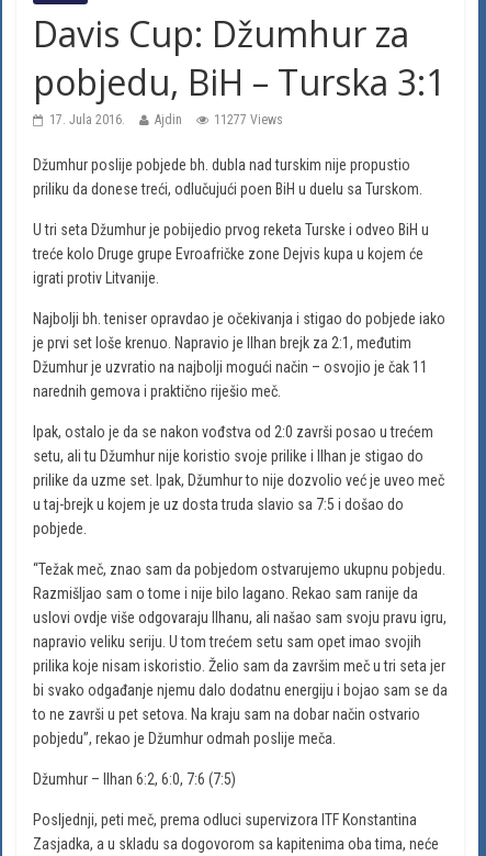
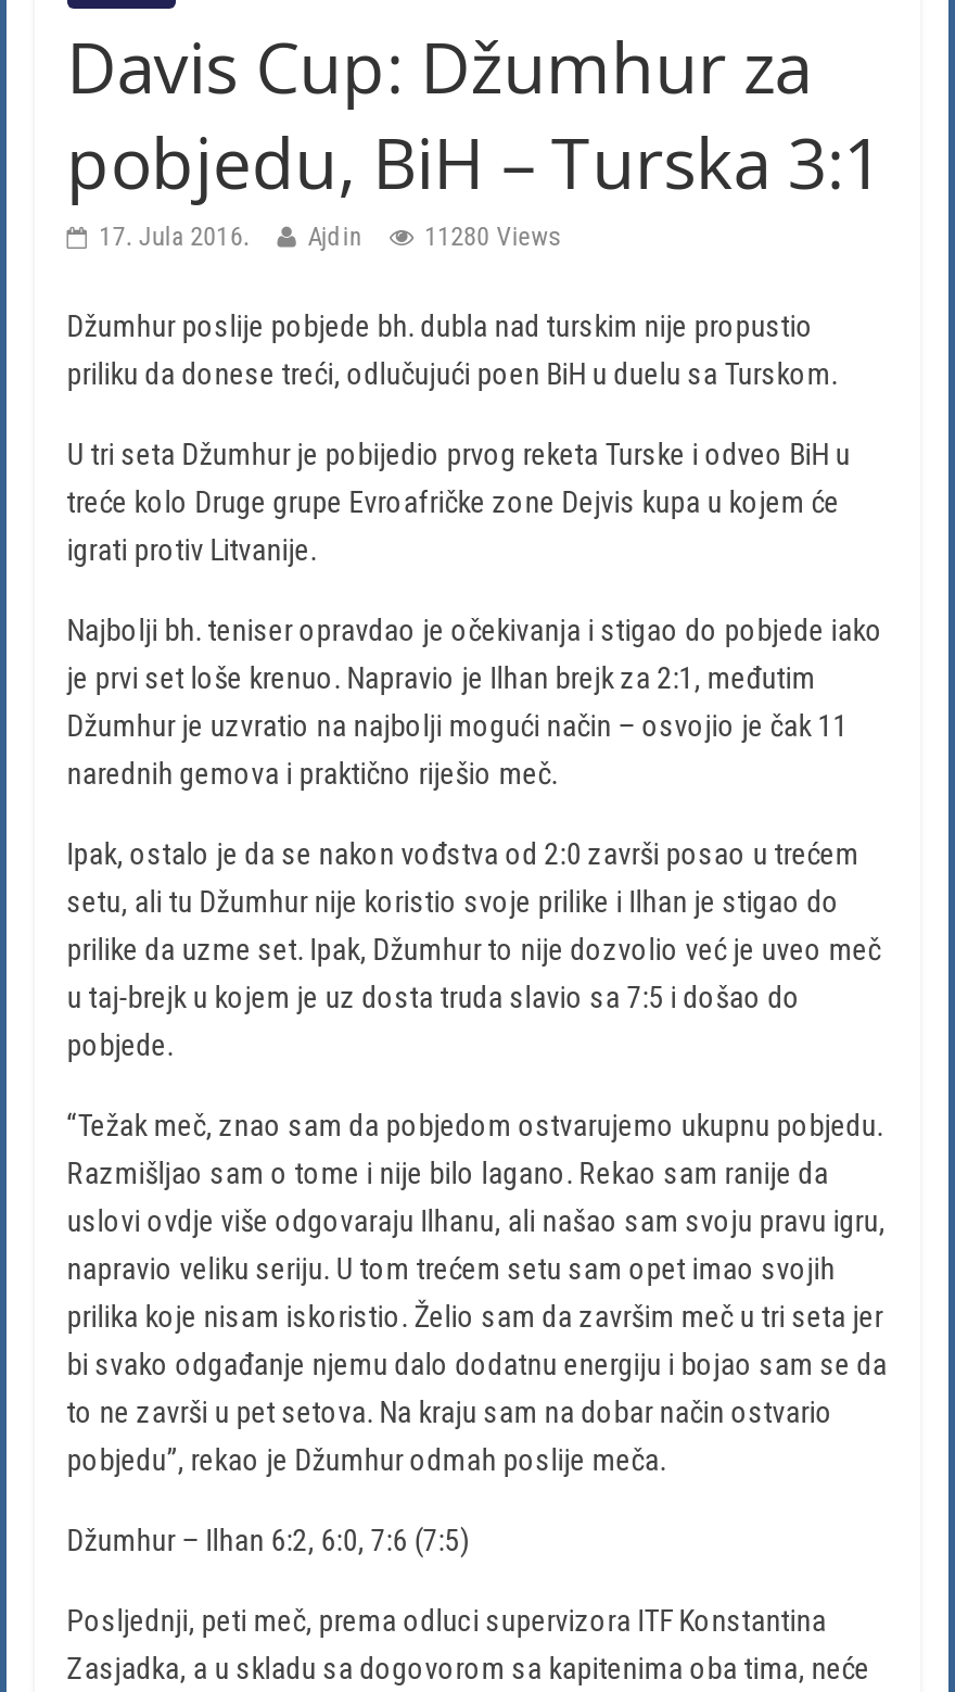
[214,112,283,127] 11277 Views -> [425,221,562,252] 11280 Views

